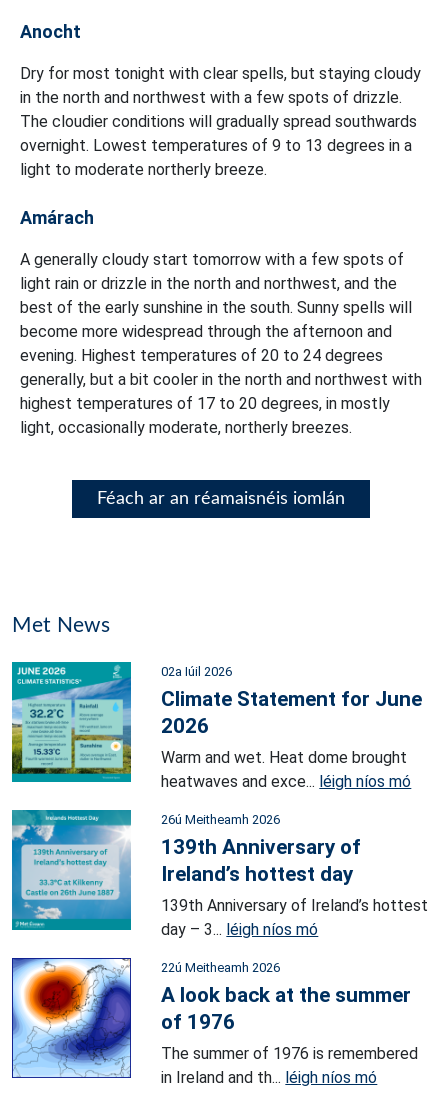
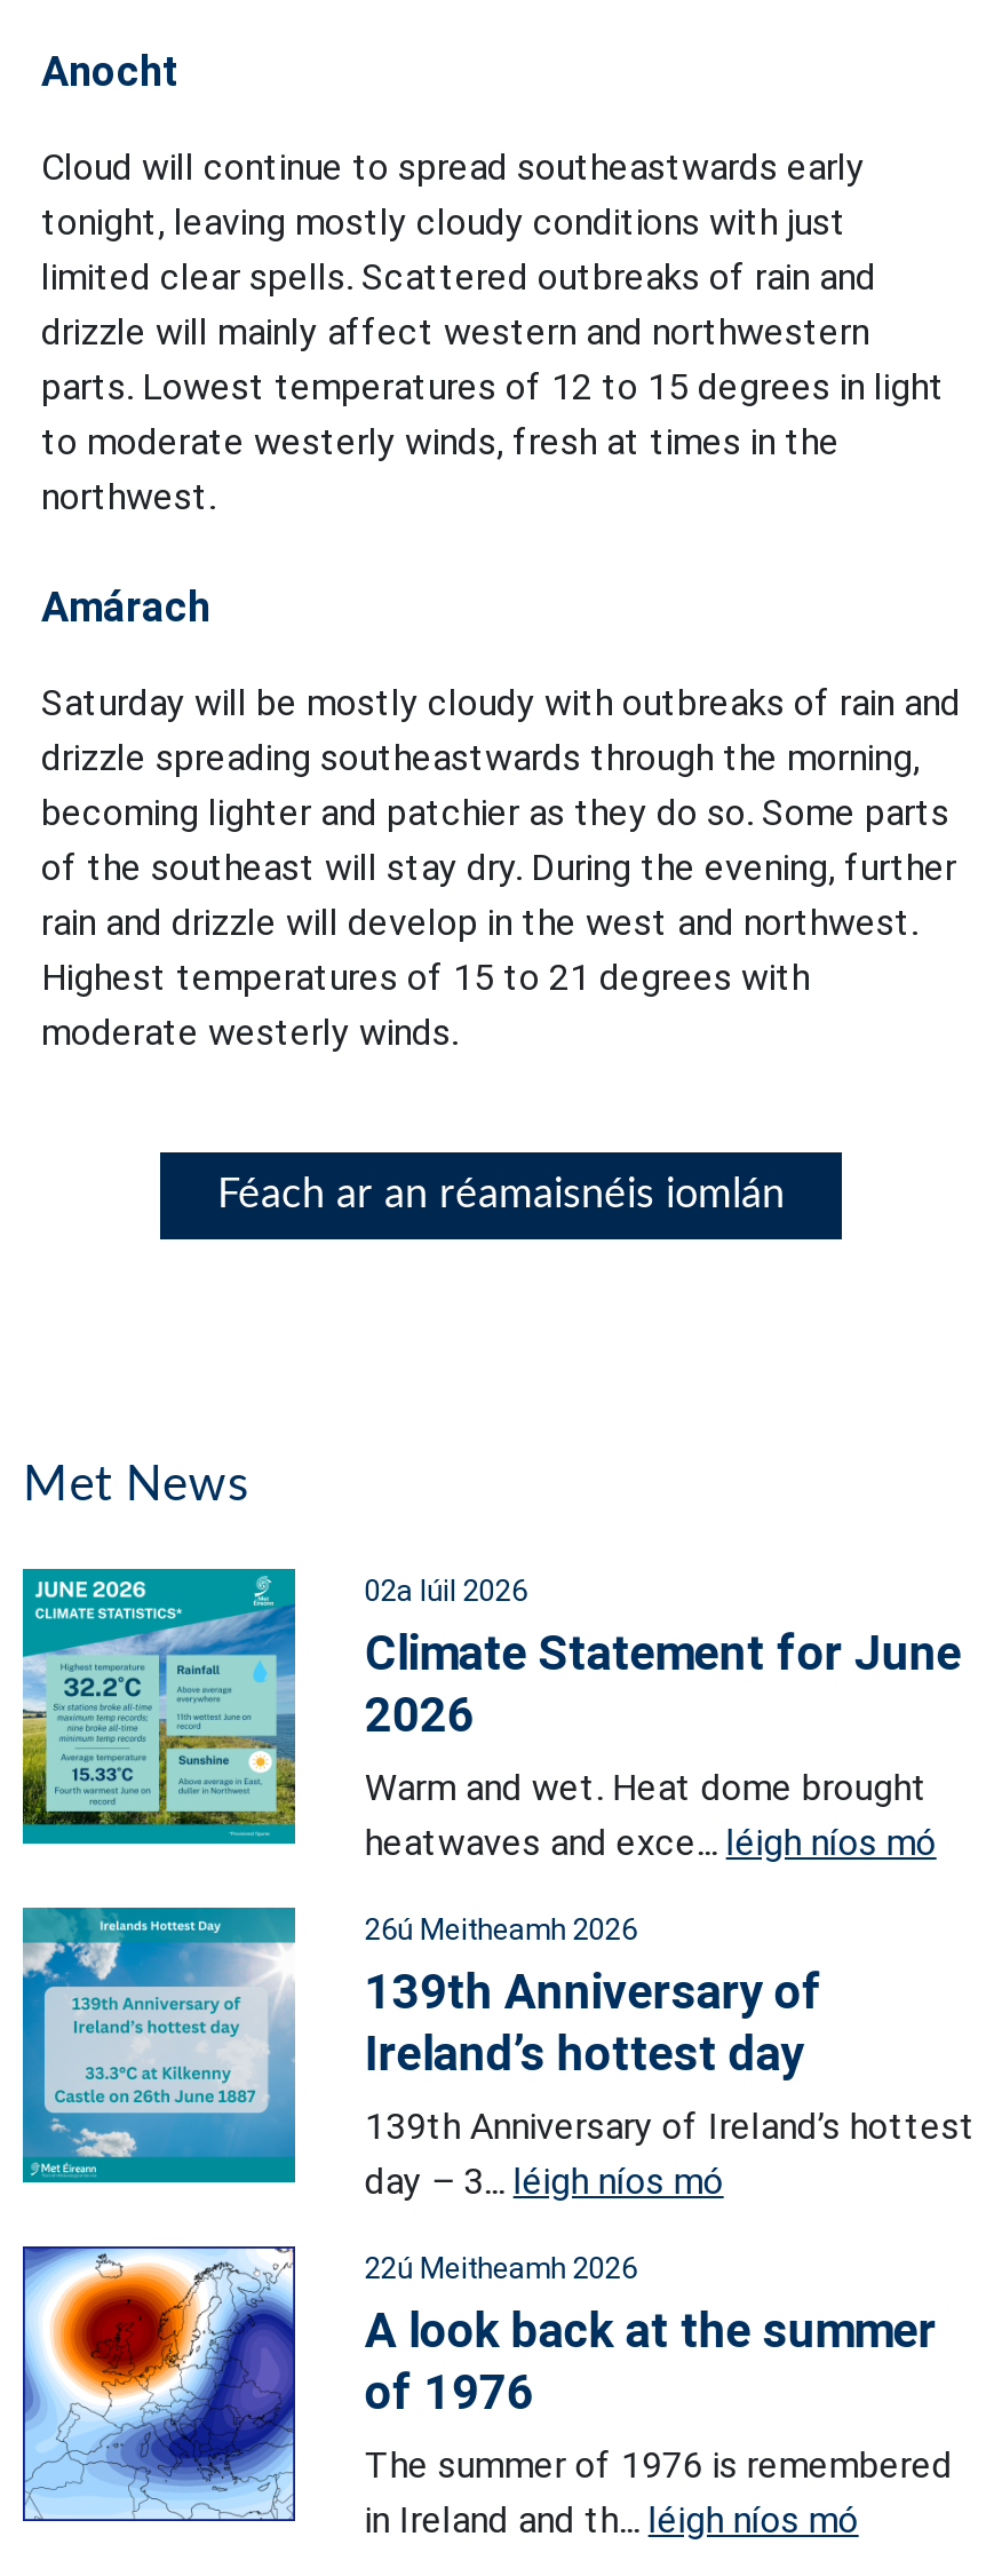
[20,64,421,179] Dry for most tonight with clear spells, but staying cloudy | in the north and northwest with a few spots of drizzle. | The cloudier conditions will gradually spread southwards | overnight. Lowest temperatures of 9 to 13 degrees in a | light to moderate northerly breeze. -> [41,146,945,519] Cloud will continue to spread southeastwards early | tonight, leaving mostly cloudy conditions with just | limited clear spells. Scattered outbreaks of rain and | drizzle will mainly affect western and northwestern | parts. Lowest temperatures of 12 to 15 degrees in light | to moderate westerly winds, fresh at times in the | northwest.
moved [20,207,94,228] -> [41,583,210,631]: Amárach
[20,250,422,437] A generally cloudy start tomorrow with a few spots of | light rain or drizzle in the north and northwest, and the | best of the early sunshine in the south. Sunny spells will | become more widespread through the afternoon and | evening. Highest temperatures of 20 to 24 degrees | generally, but a bit cooler in the north and northwest with | highest temperatures of 17 to 20 degrees, in mostly | light, occasionally moderate, northerly breezes. -> [41,682,961,1055] Saturday will be mostly cloudy with outbreaks of rain and | drizzle spreading southeastwards through the morning, | becoming lighter and patchier as they do so. Some parts | of the southeast will stay dry. During the evening, further | rain and drizzle will develop in the west and northwest. | Highest temperatures of 15 to 21 degrees with | moderate westerly winds.

